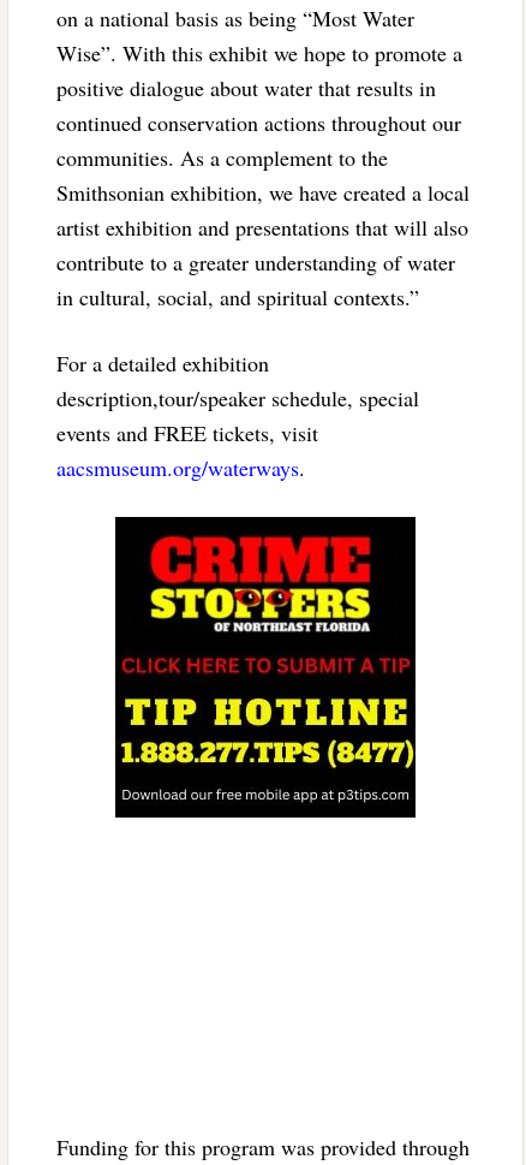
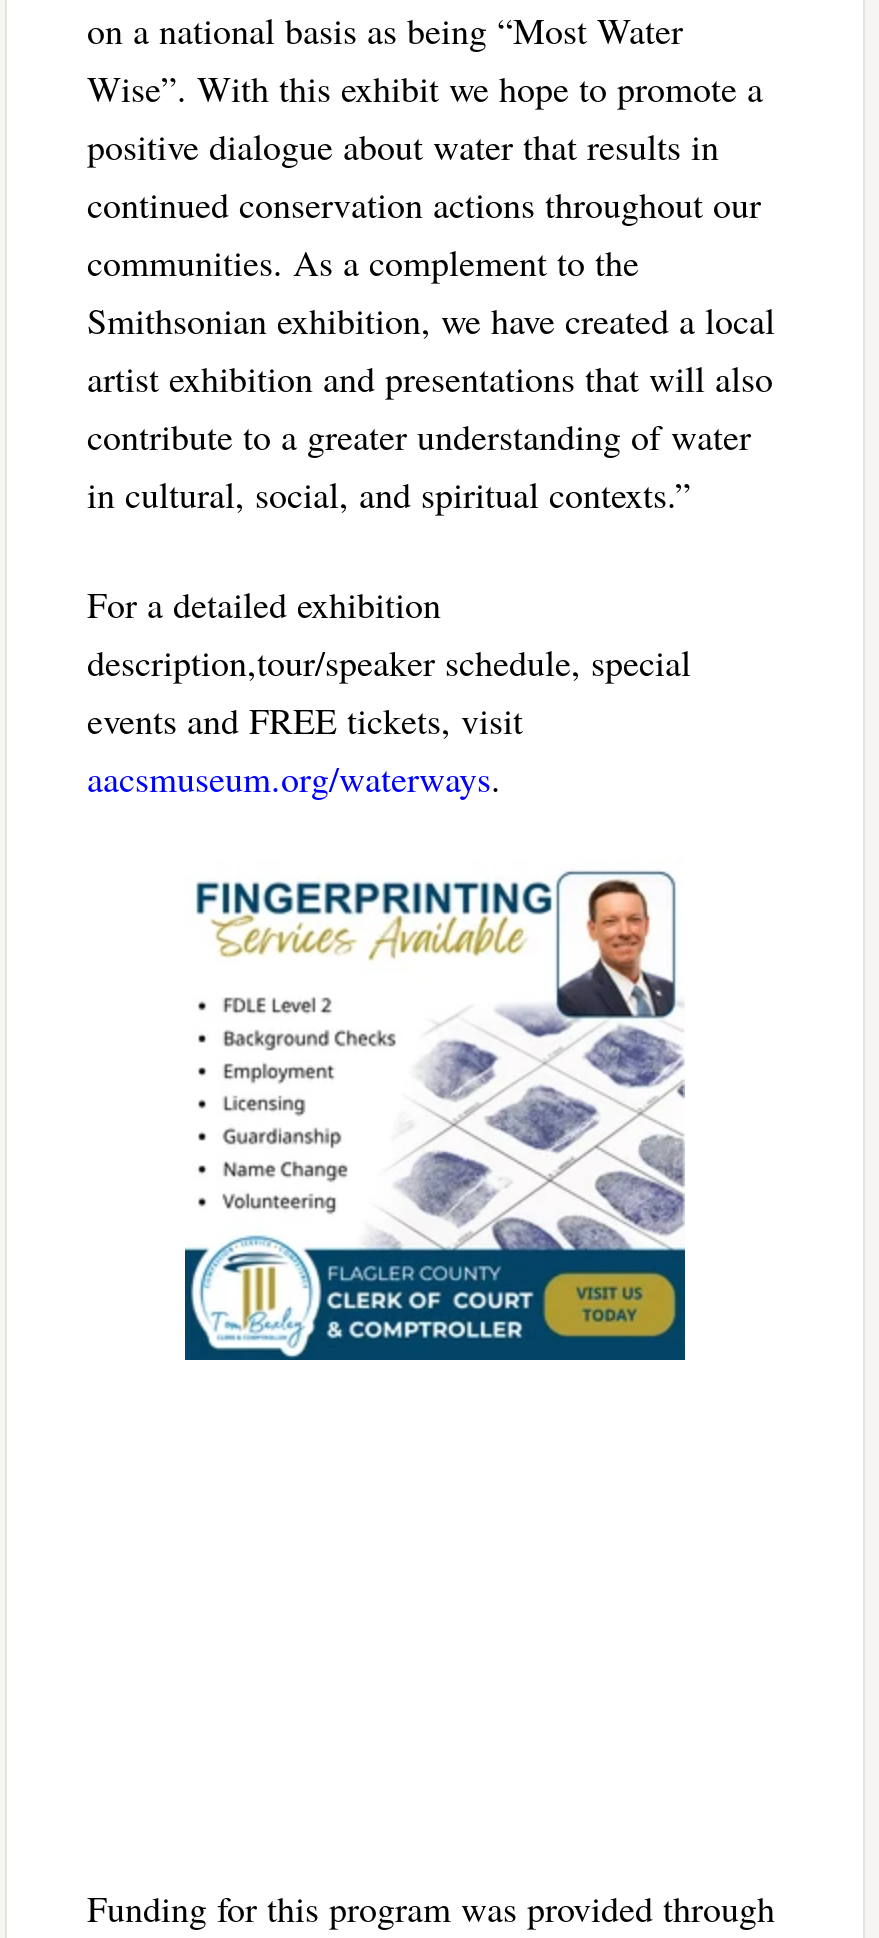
[114,516,417,819] [image] -> [183,860,687,1362] [image]

